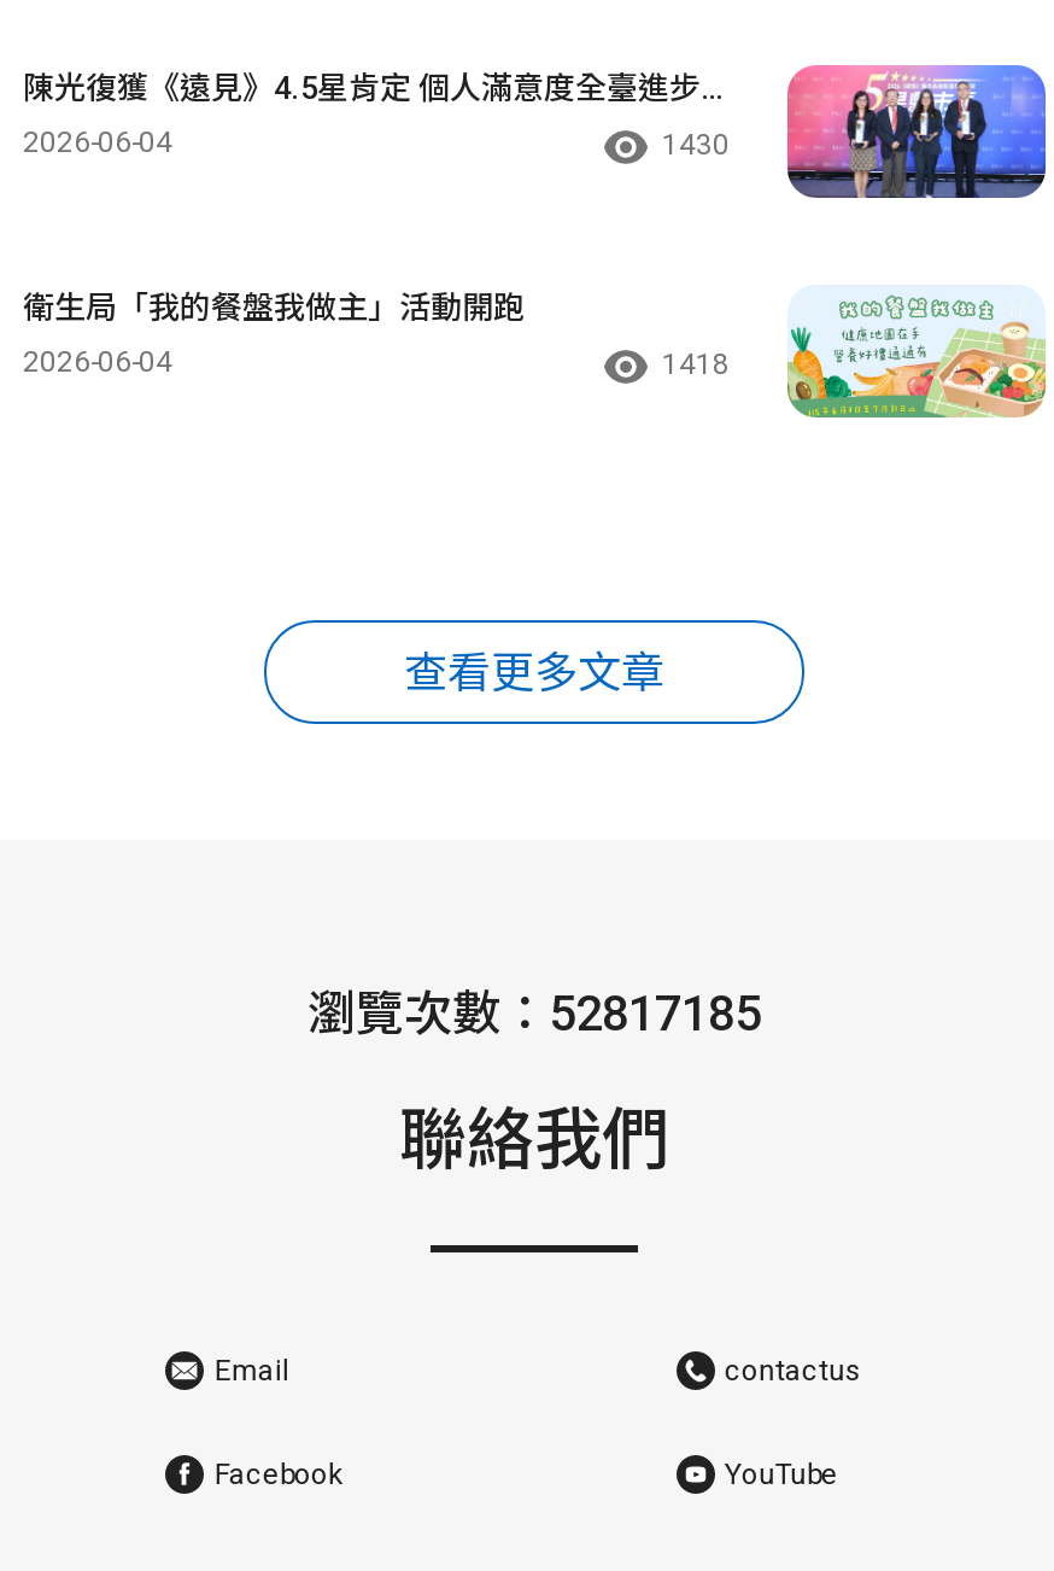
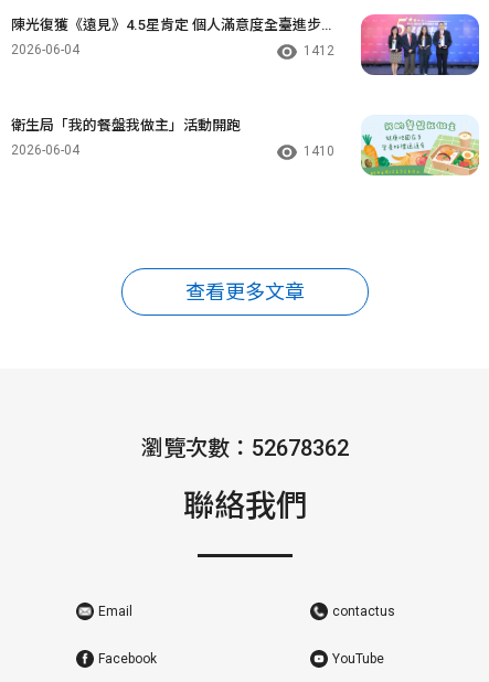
[662,129,730,163] 1430 -> [304,43,334,59] 1412
[662,348,730,382] 1418 -> [304,144,334,159] 1410
[308,984,761,1042] 瀏覽次數：52817185 -> [141,435,349,461] 瀏覽次數：52678362

